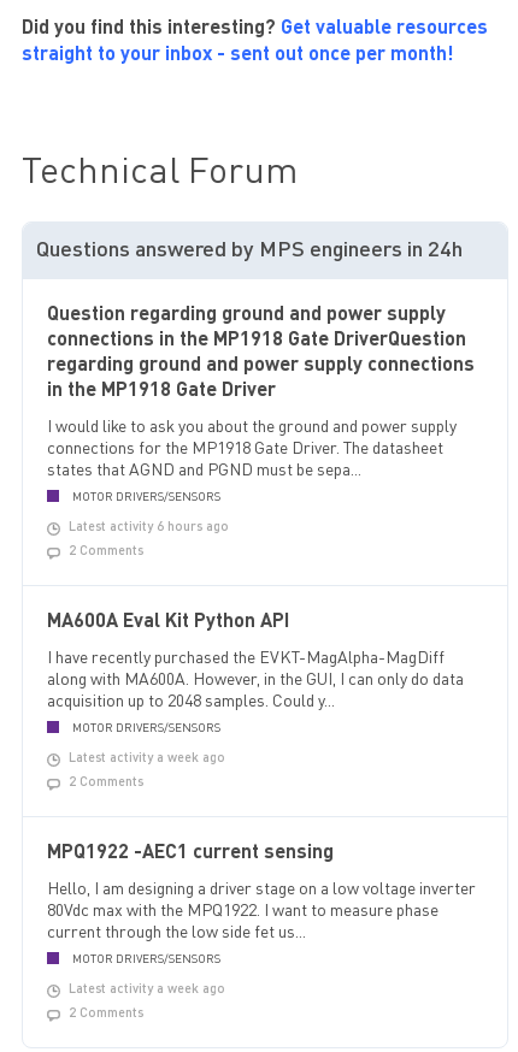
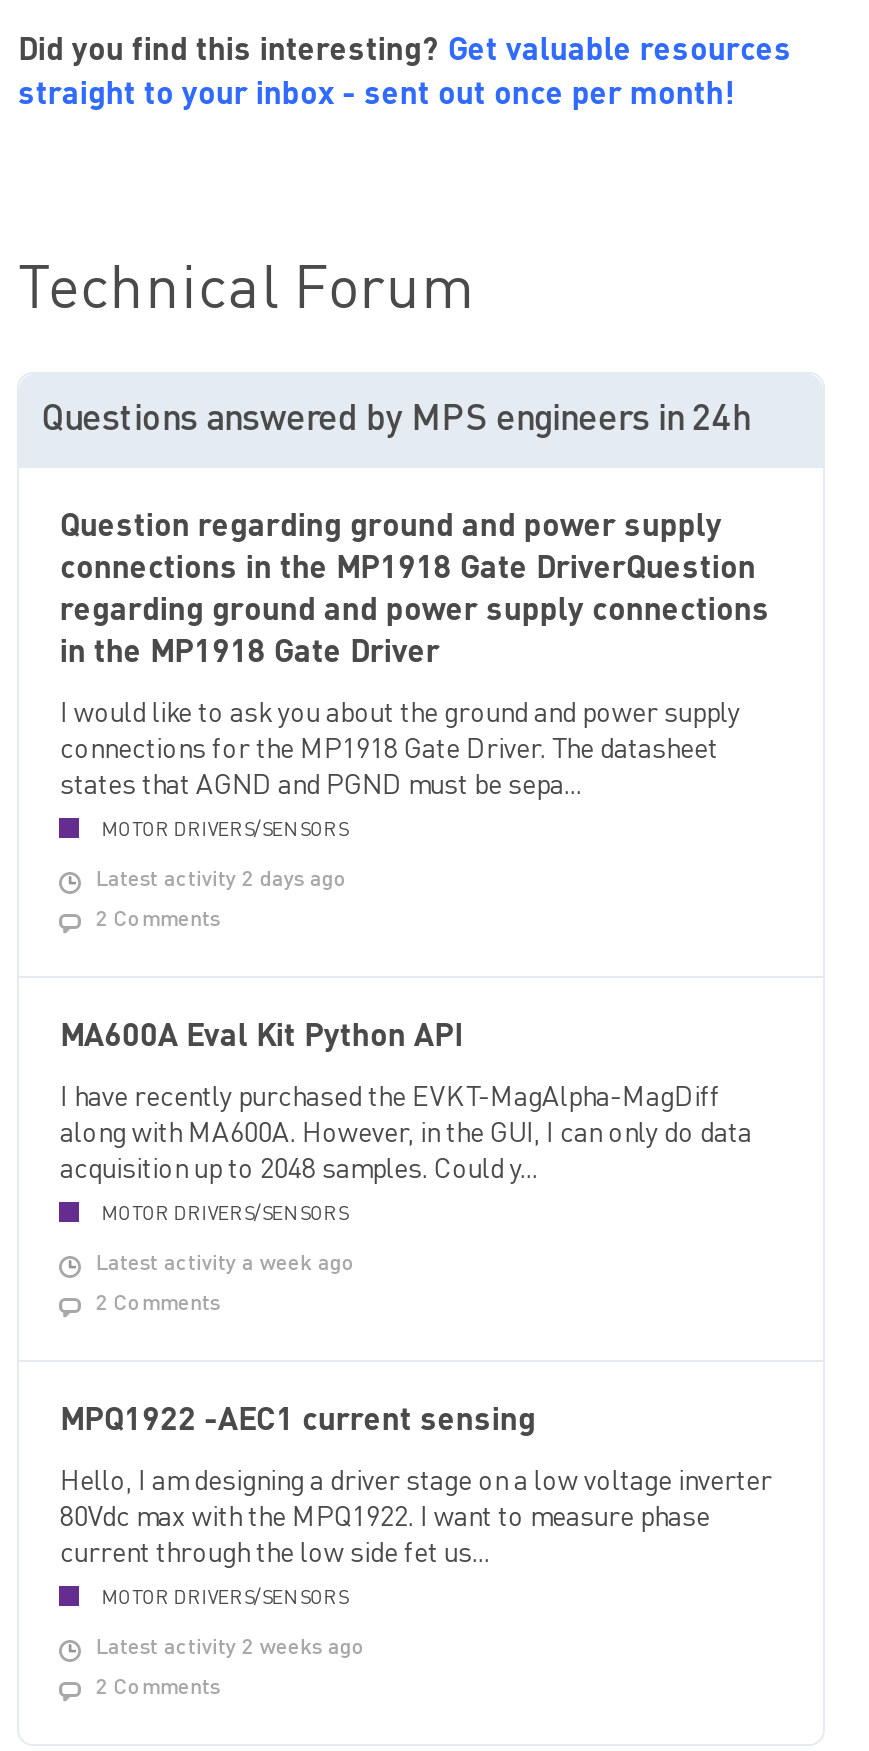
[69,521,229,534] Latest activity 6 hours ago -> [96,870,348,892] Latest activity 2 days ago
[69,983,226,996] Latest activity a week ago -> [96,1638,366,1660] Latest activity 2 weeks ago

